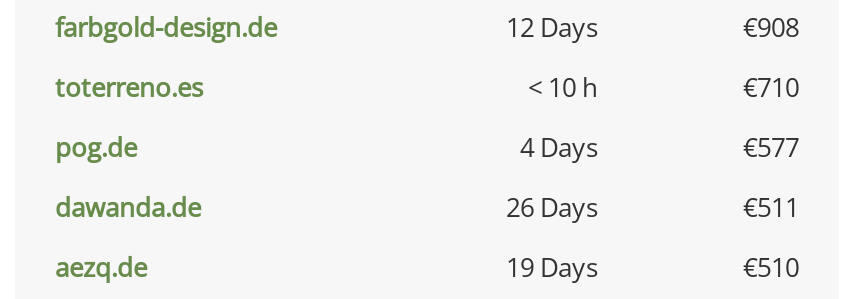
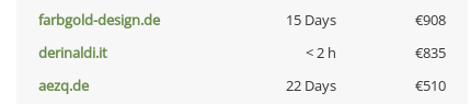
[506,9,598,45] 12 Days -> [285,10,336,30] 15 Days
[55,69,799,225] toterreno.es | < 10 h | €710 | pog.de | 4 Days | €577 | dawanda.de | 26 Days | €511 -> [38,43,446,62] derinaldi.it | < 2 h | €835
[506,249,598,285] 19 Days -> [285,76,336,95] 22 Days

